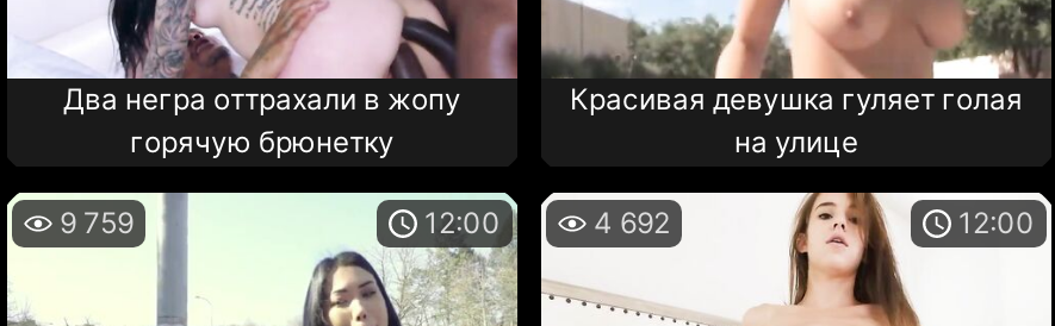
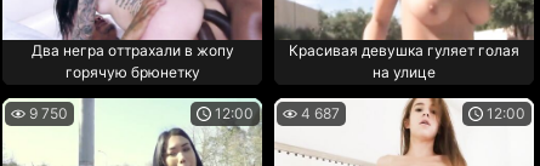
[60,205,134,240] 9 759 -> [29,104,68,122] 9 750
[594,205,670,240] 4 692 -> [301,104,340,122] 4 687

